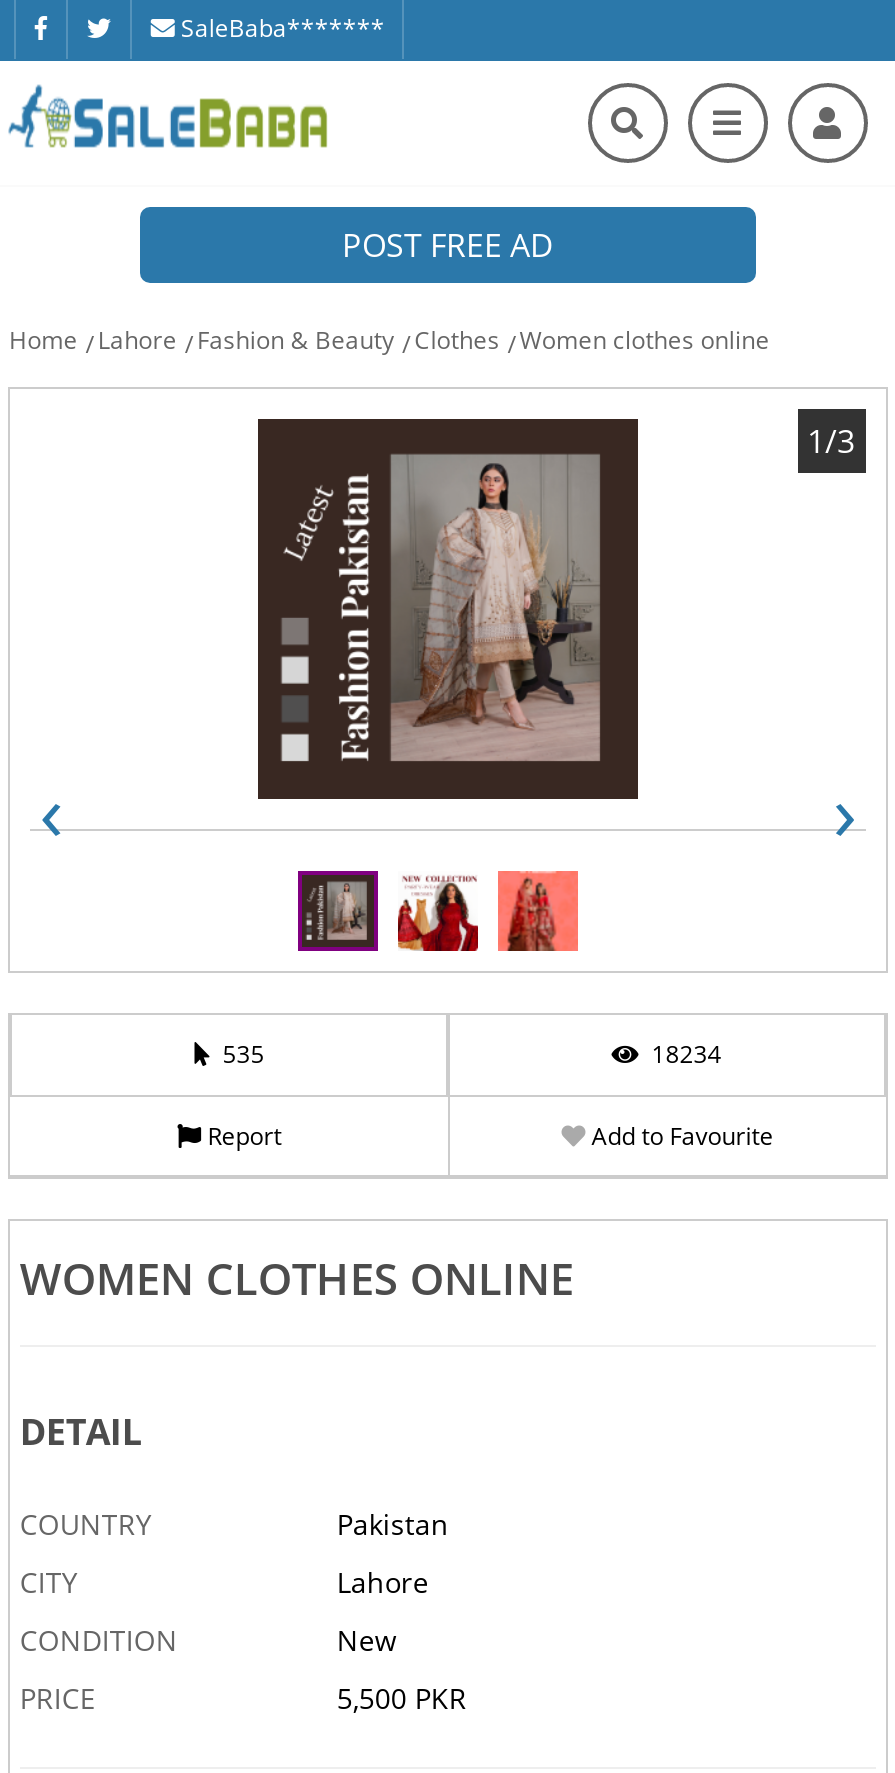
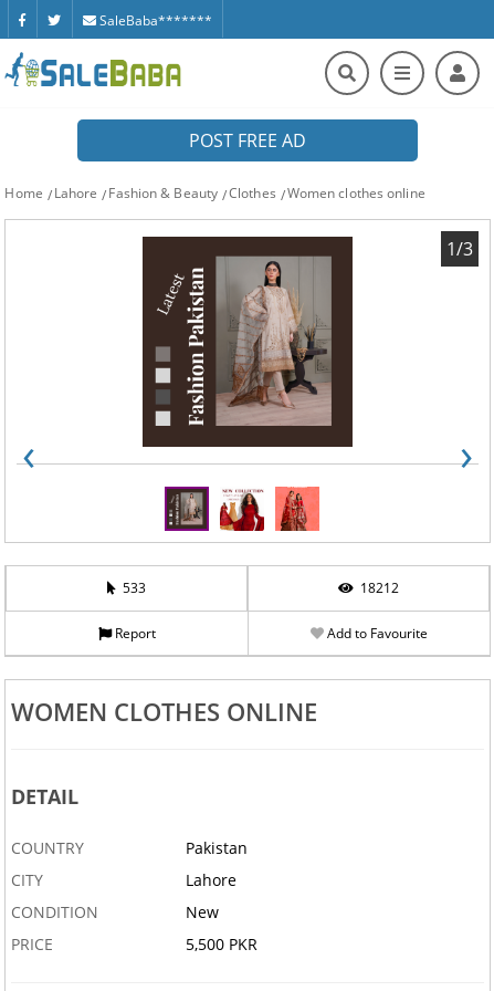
[210,1037,264,1071] 535 -> [116,578,146,597] 533
[640,1037,722,1071] 18234 -> [353,578,399,597] 18212

